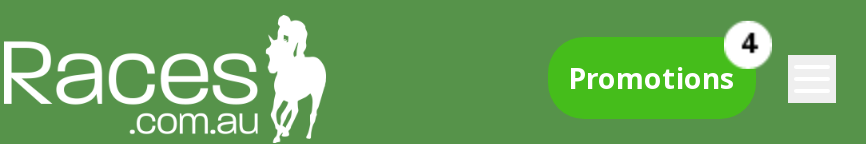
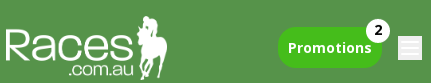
[740,23,756,61] 4 -> [374,18,382,37] 2

